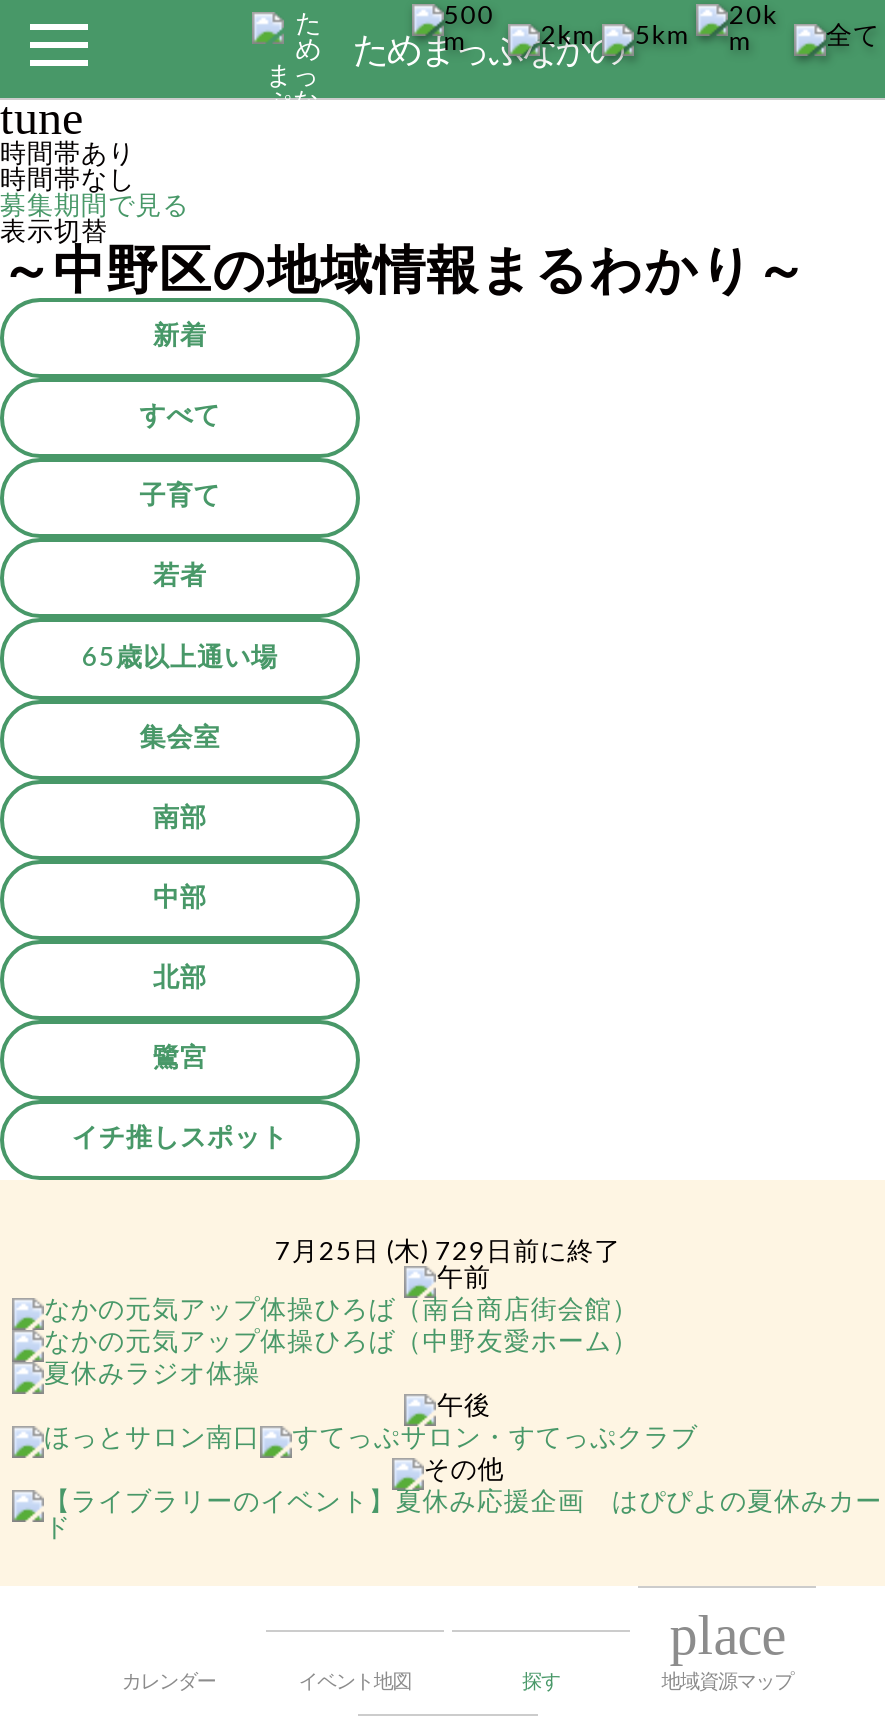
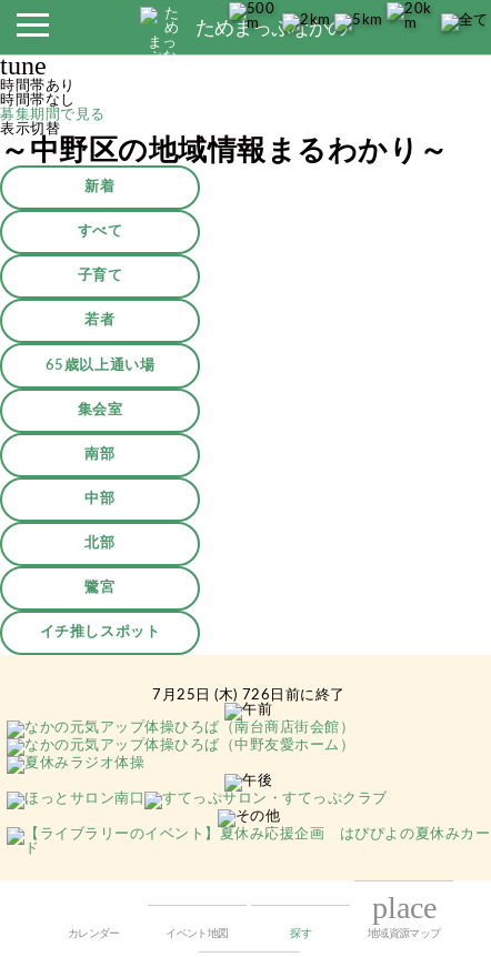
[275,1240,621,1266] 7月25日 (木) 729日前に終了 -> [153,688,345,703] 7月25日 (木) 726日前に終了

